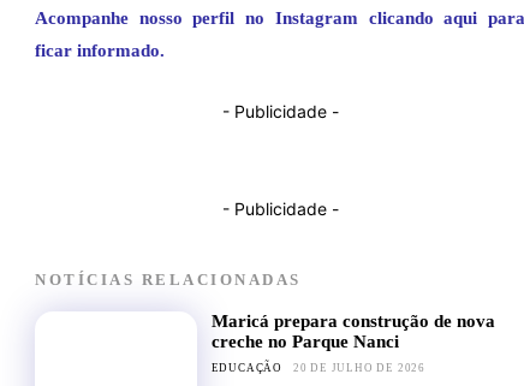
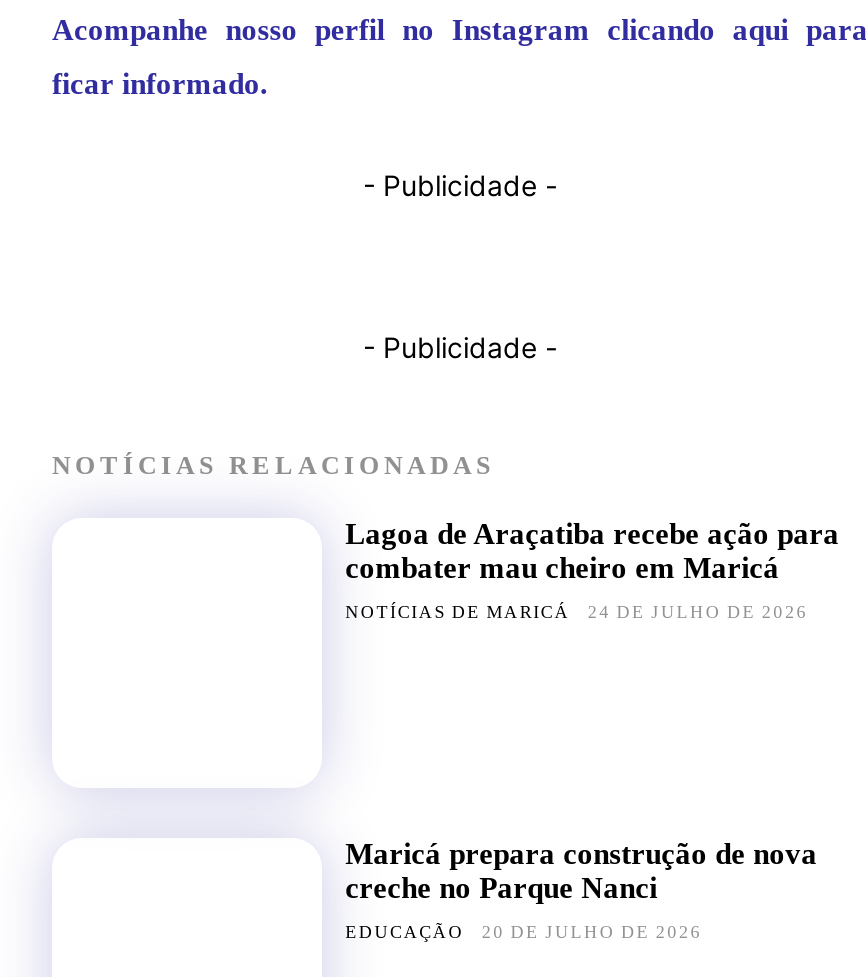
none -> [345,518,839,622] Lagoa de Araçatiba recebe ação para | combater mau cheiro em Maricá | NOTÍCIAS DE MARICÁ | 24 DE JULHO DE 2026

